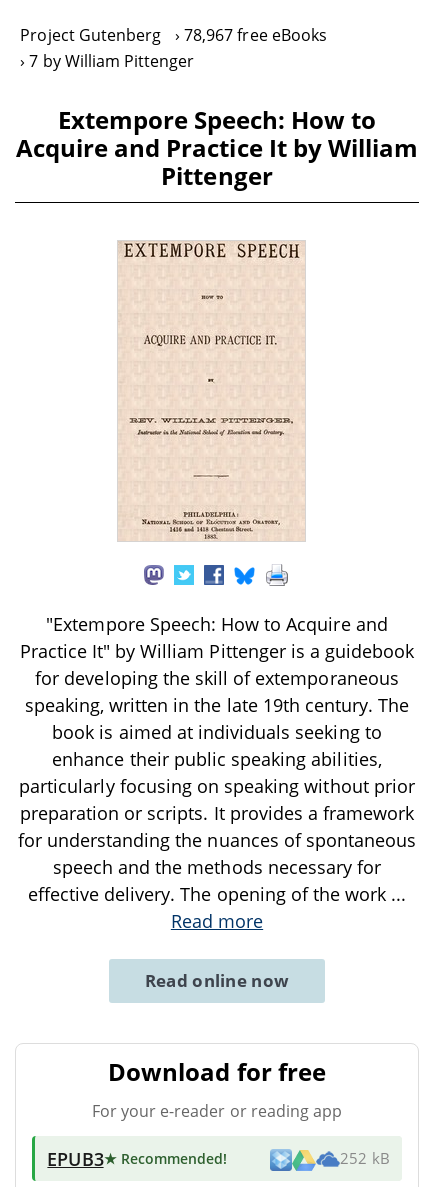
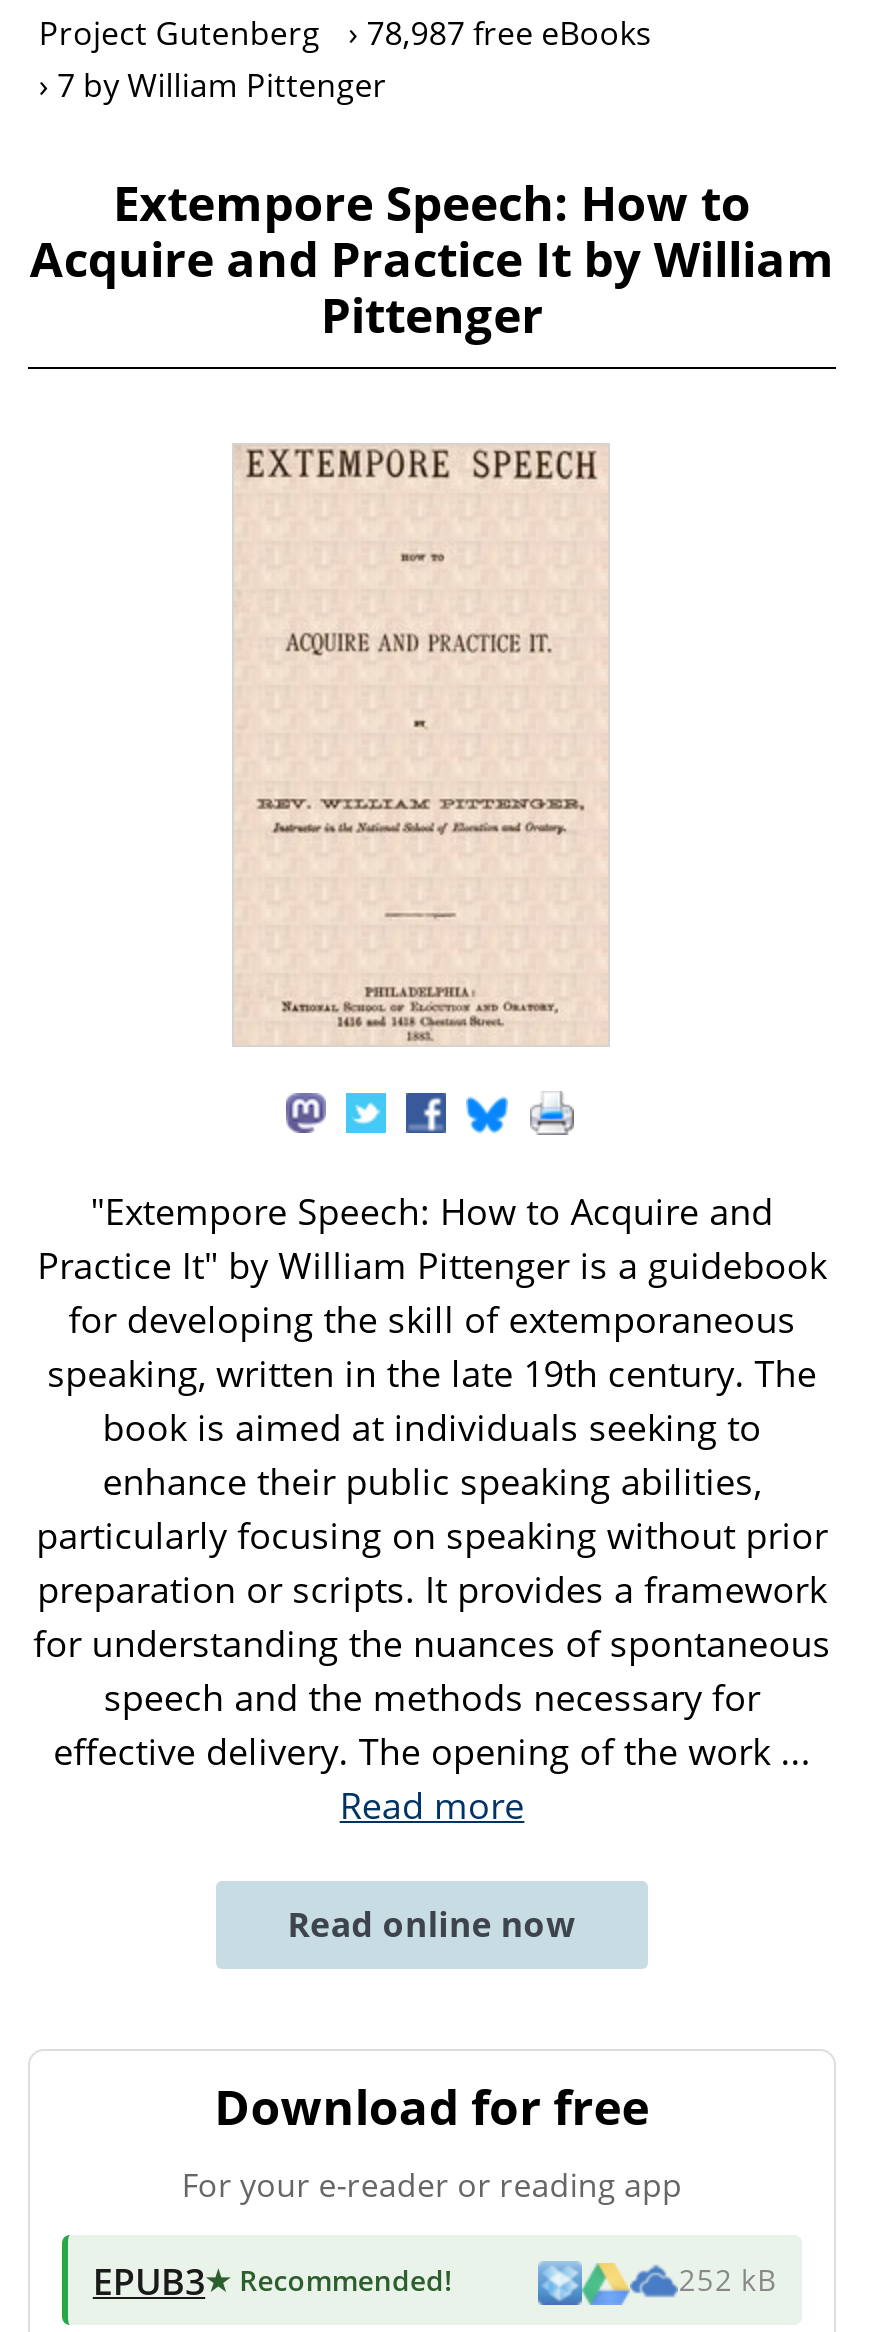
[20,24,327,46] Project Gutenberg 78,967 free eBooks -> [39,11,652,55] Project Gutenberg 78,987 free eBooks

